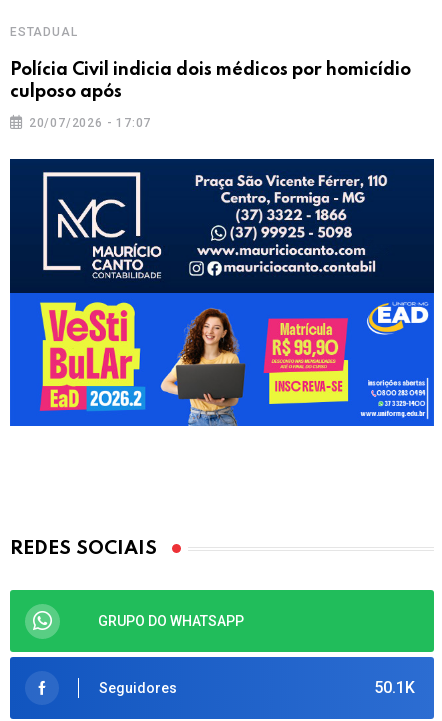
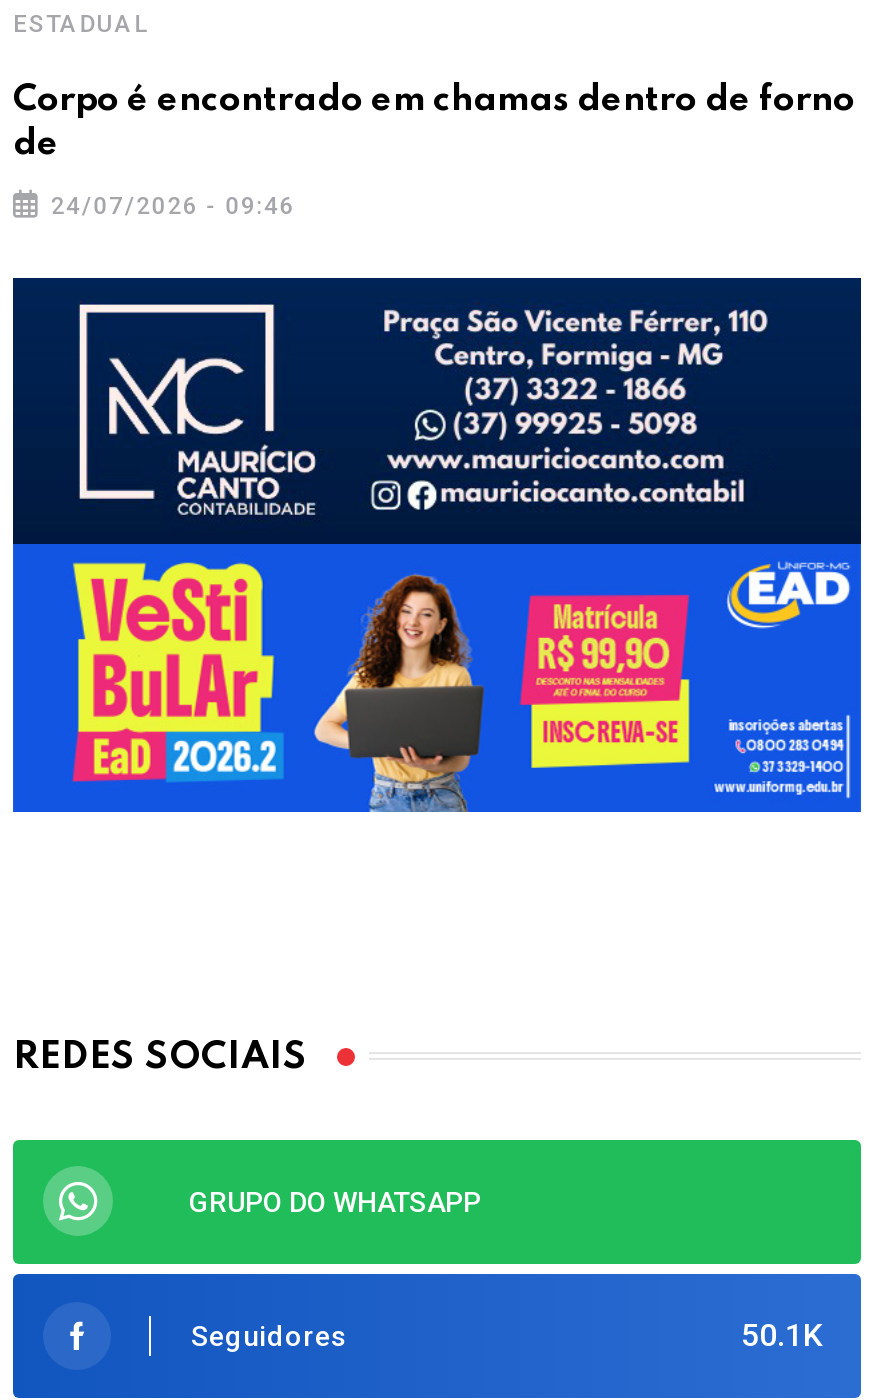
[10,61,411,101] Polícia Civil indicia dois médicos por homicídio | culposo após -> [13,82,855,162] Corpo é encontrado em chamas dentro de forno | de
[29,116,151,130] 20/07/2026 - 17:07 -> [51,192,295,220] 24/07/2026 - 09:46

